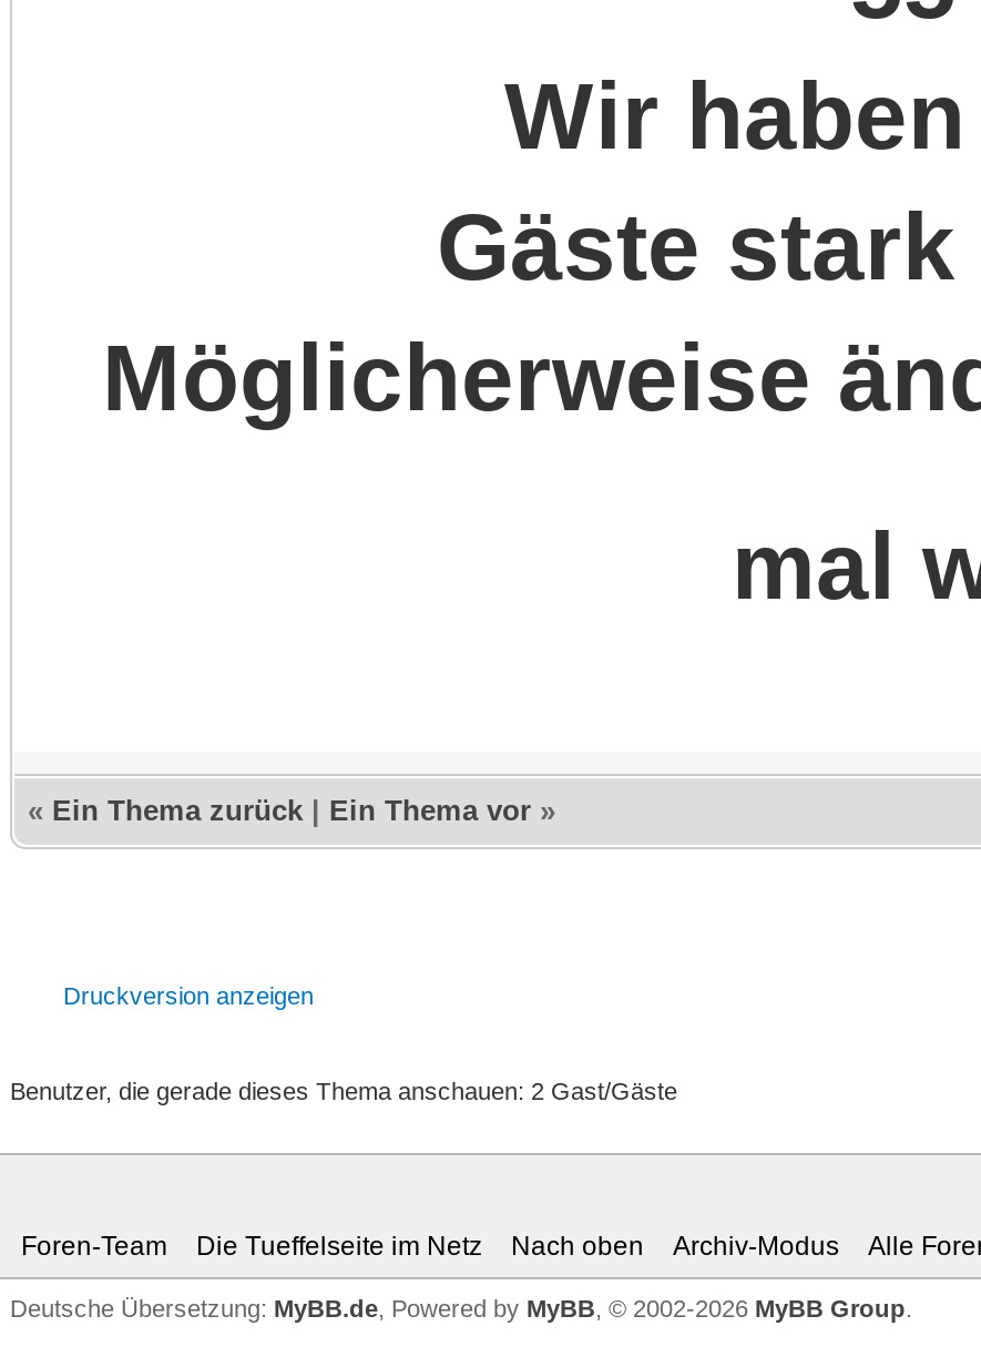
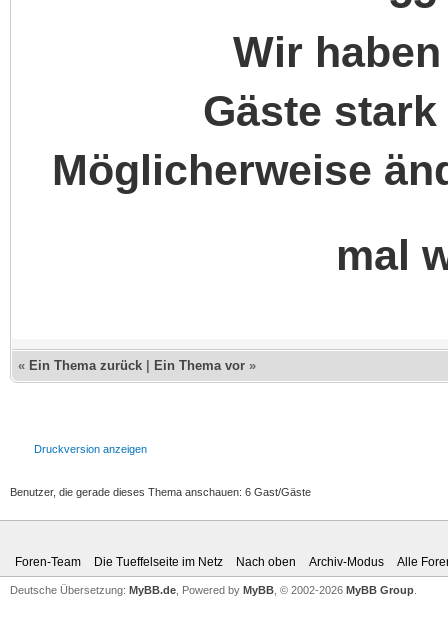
[10,1078,677,1104] Benutzer, die gerade dieses Thema anschauen: 2 Gast/Gäste -> [10,486,311,498] Benutzer, die gerade dieses Thema anschauen: 6 Gast/Gäste

